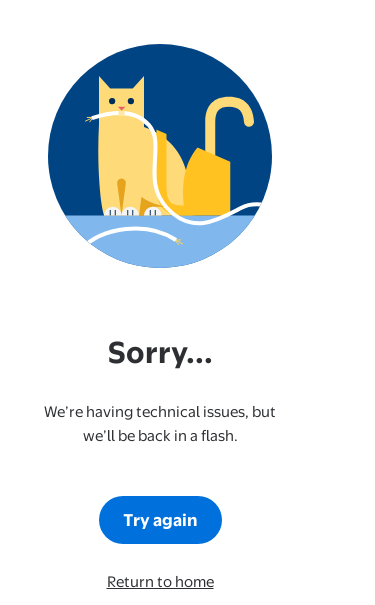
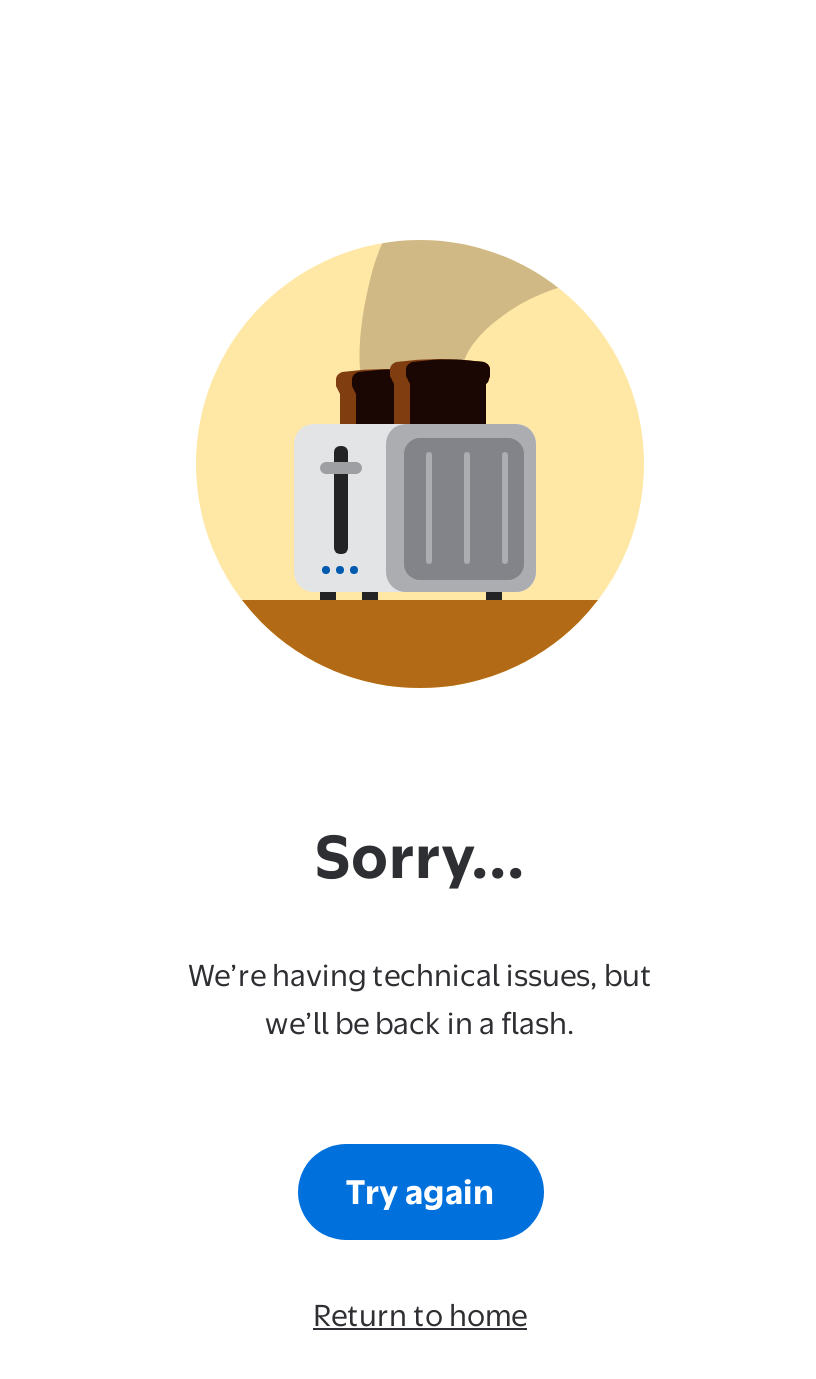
[47,43,273,269] [image] -> [196,240,644,690] [image]

